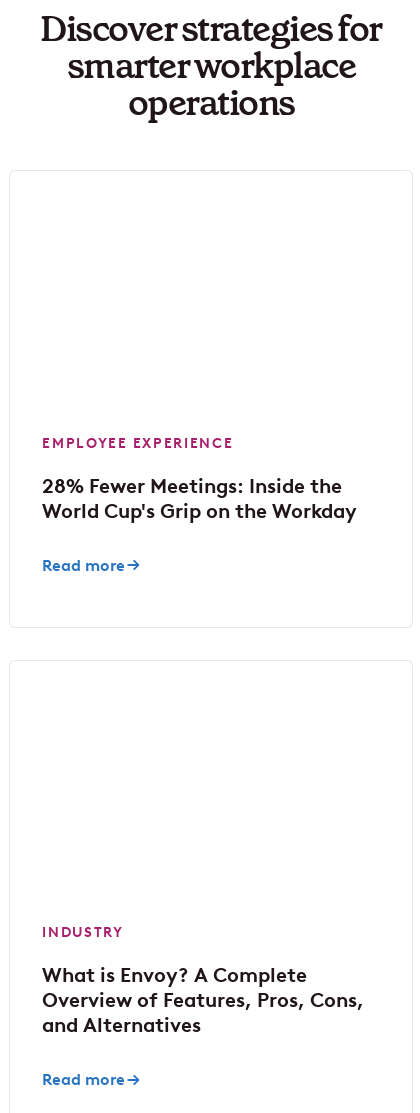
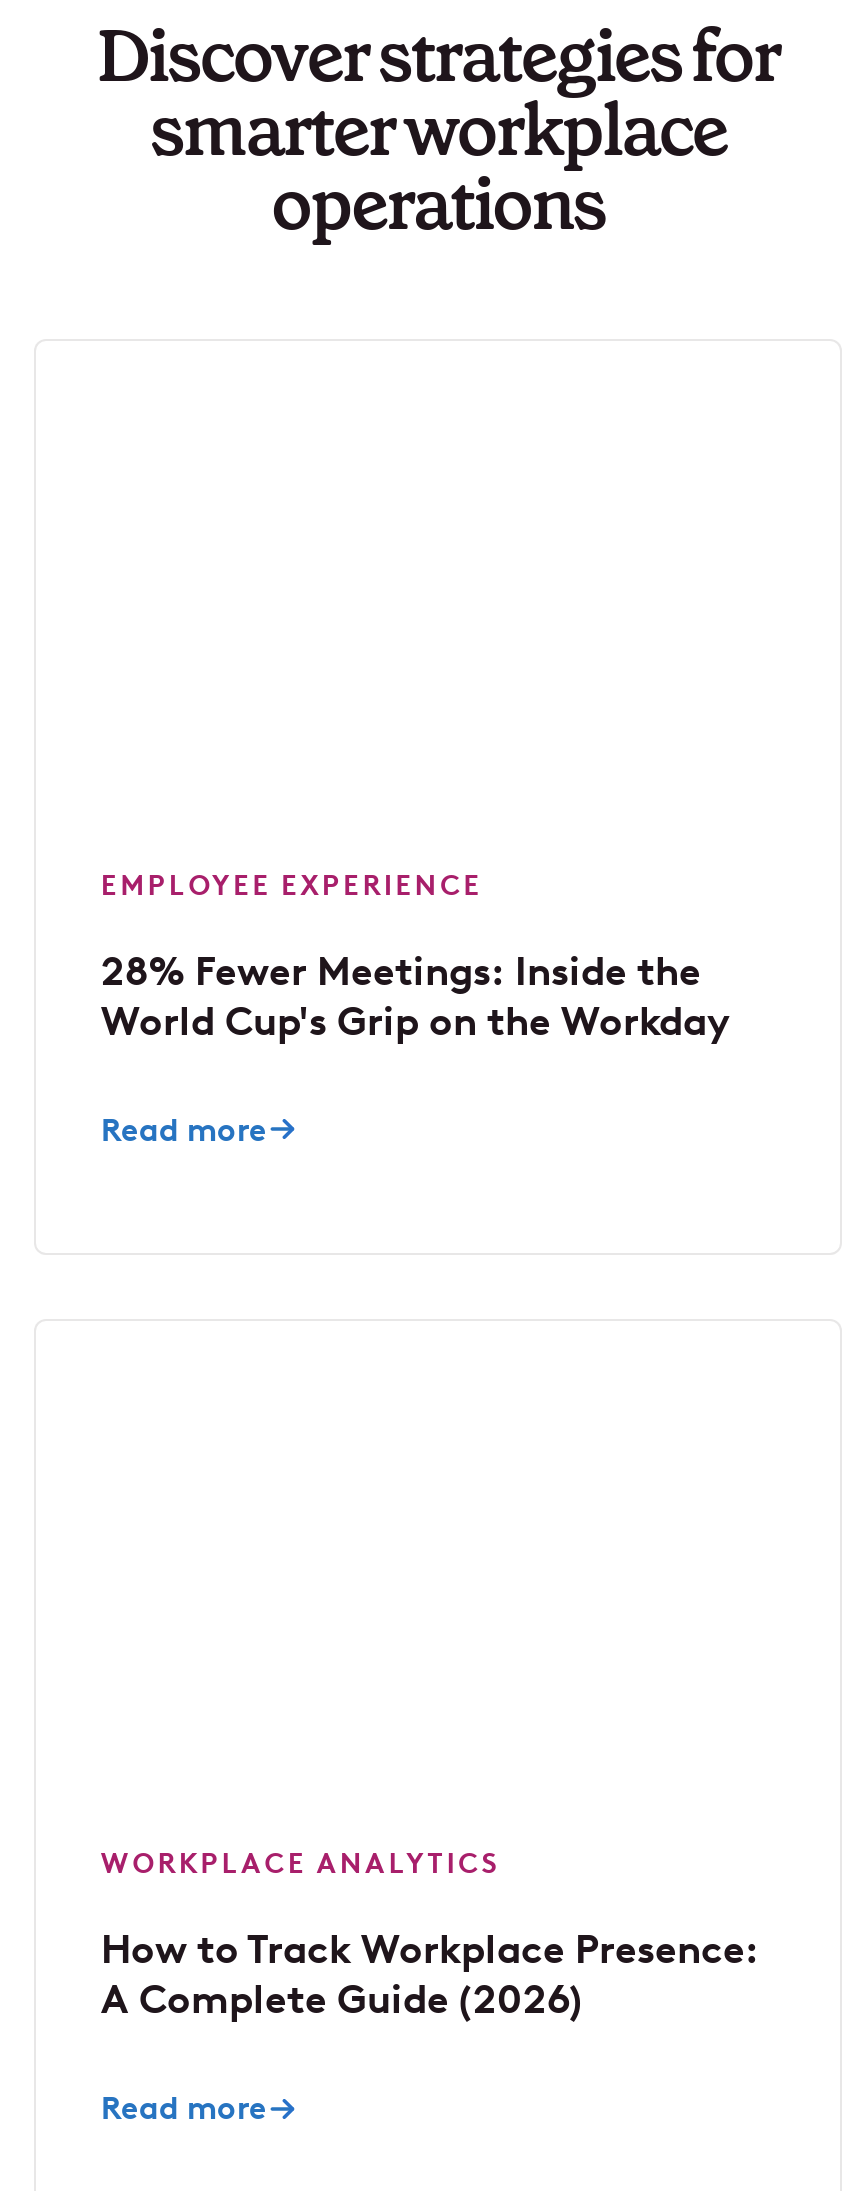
[42,924,124,941] INDUSTRY -> [101,1848,501,1882] WORKPLACE ANALYTICS
[42,963,364,1037] What is Envoy? A Complete | Overview of Features, Pros, Cons, | and Alternatives -> [101,1926,759,2024] How to Track Workplace Presence: | A Complete Guide (2026)

